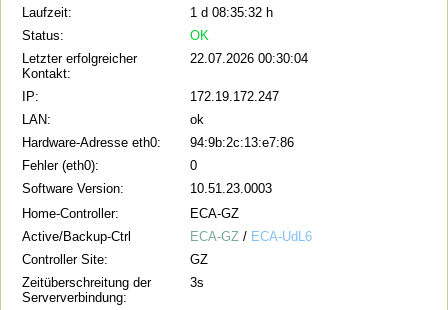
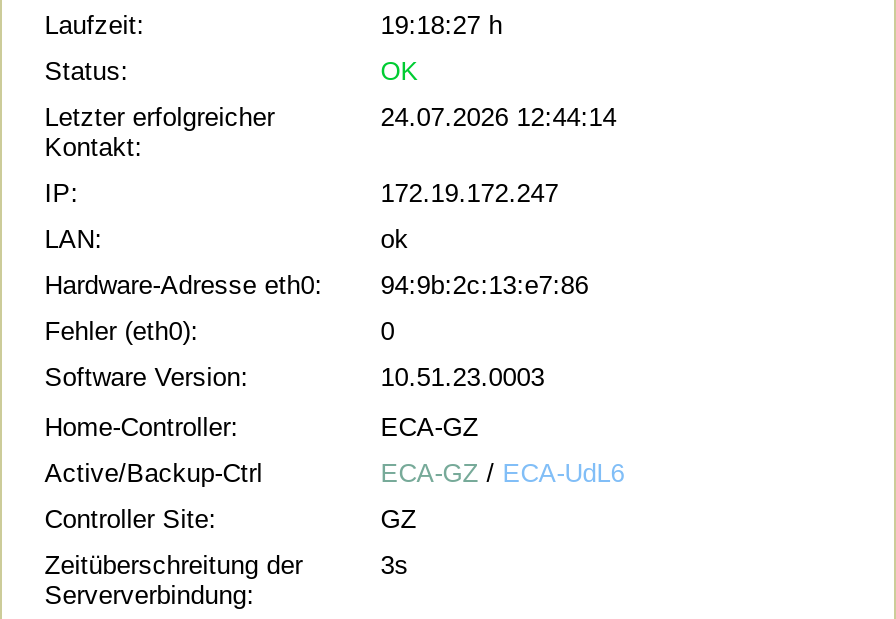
[190,5,273,20] 1 d 08:35:32 h -> [380,9,502,39] 19:18:27 h
[190,51,308,66] 22.07.2026 00:30:04 -> [380,101,616,131] 24.07.2026 12:44:14

